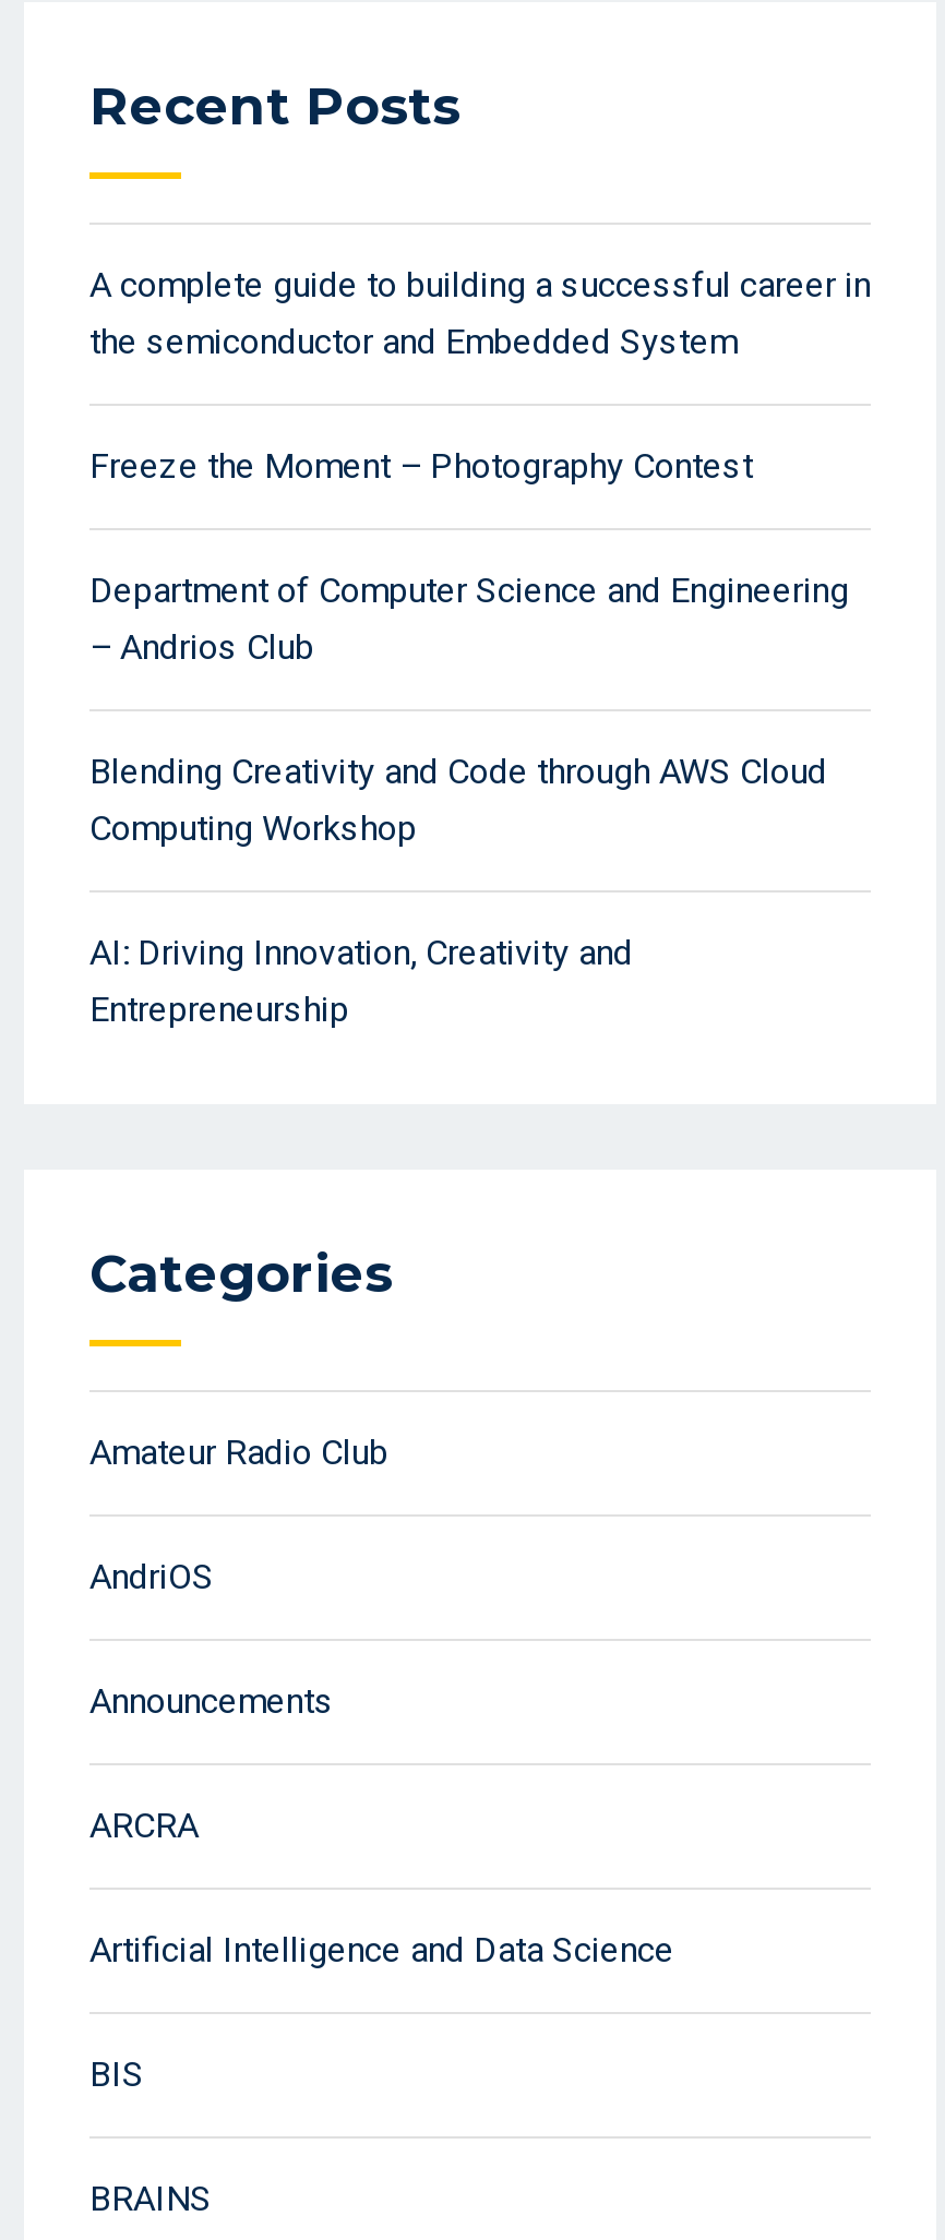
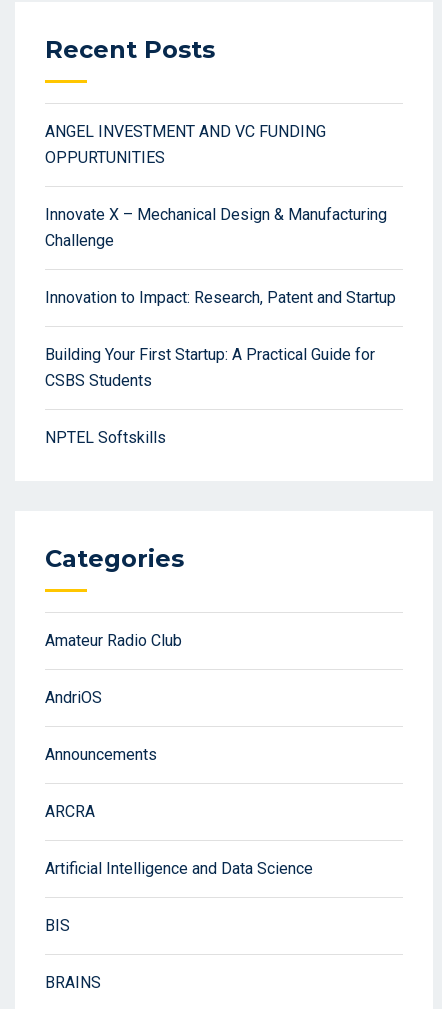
[89,264,871,362] A complete guide to building a successful career in | the semiconductor and Embedded System -> [45,122,326,167] ANGEL INVESTMENT AND VC FUNDING | OPPURTUNITIES
[89,445,753,487] Freeze the Moment – Photography Contest -> [45,205,387,250] Innovate X – Mechanical Design & Manufacturing | Challenge
[89,570,849,668] Department of Computer Science and Engineering | – Andrios Club -> [45,288,396,307] Innovation to Impact: Research, Patent and Startup
[89,751,827,849] Blending Creativity and Code through AWS Cloud | Computing Workshop -> [45,345,375,390] Building Your First Startup: A Practical Guide for | CSBS Students
[89,932,633,1030] AI: Driving Innovation, Creativity and | Entrepreneurship -> [45,428,166,447] NPTEL Softskills

